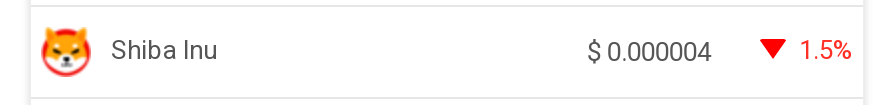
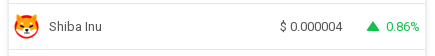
[799,35,853,65] 1.5% -> [386,19,420,34] 0.86%

